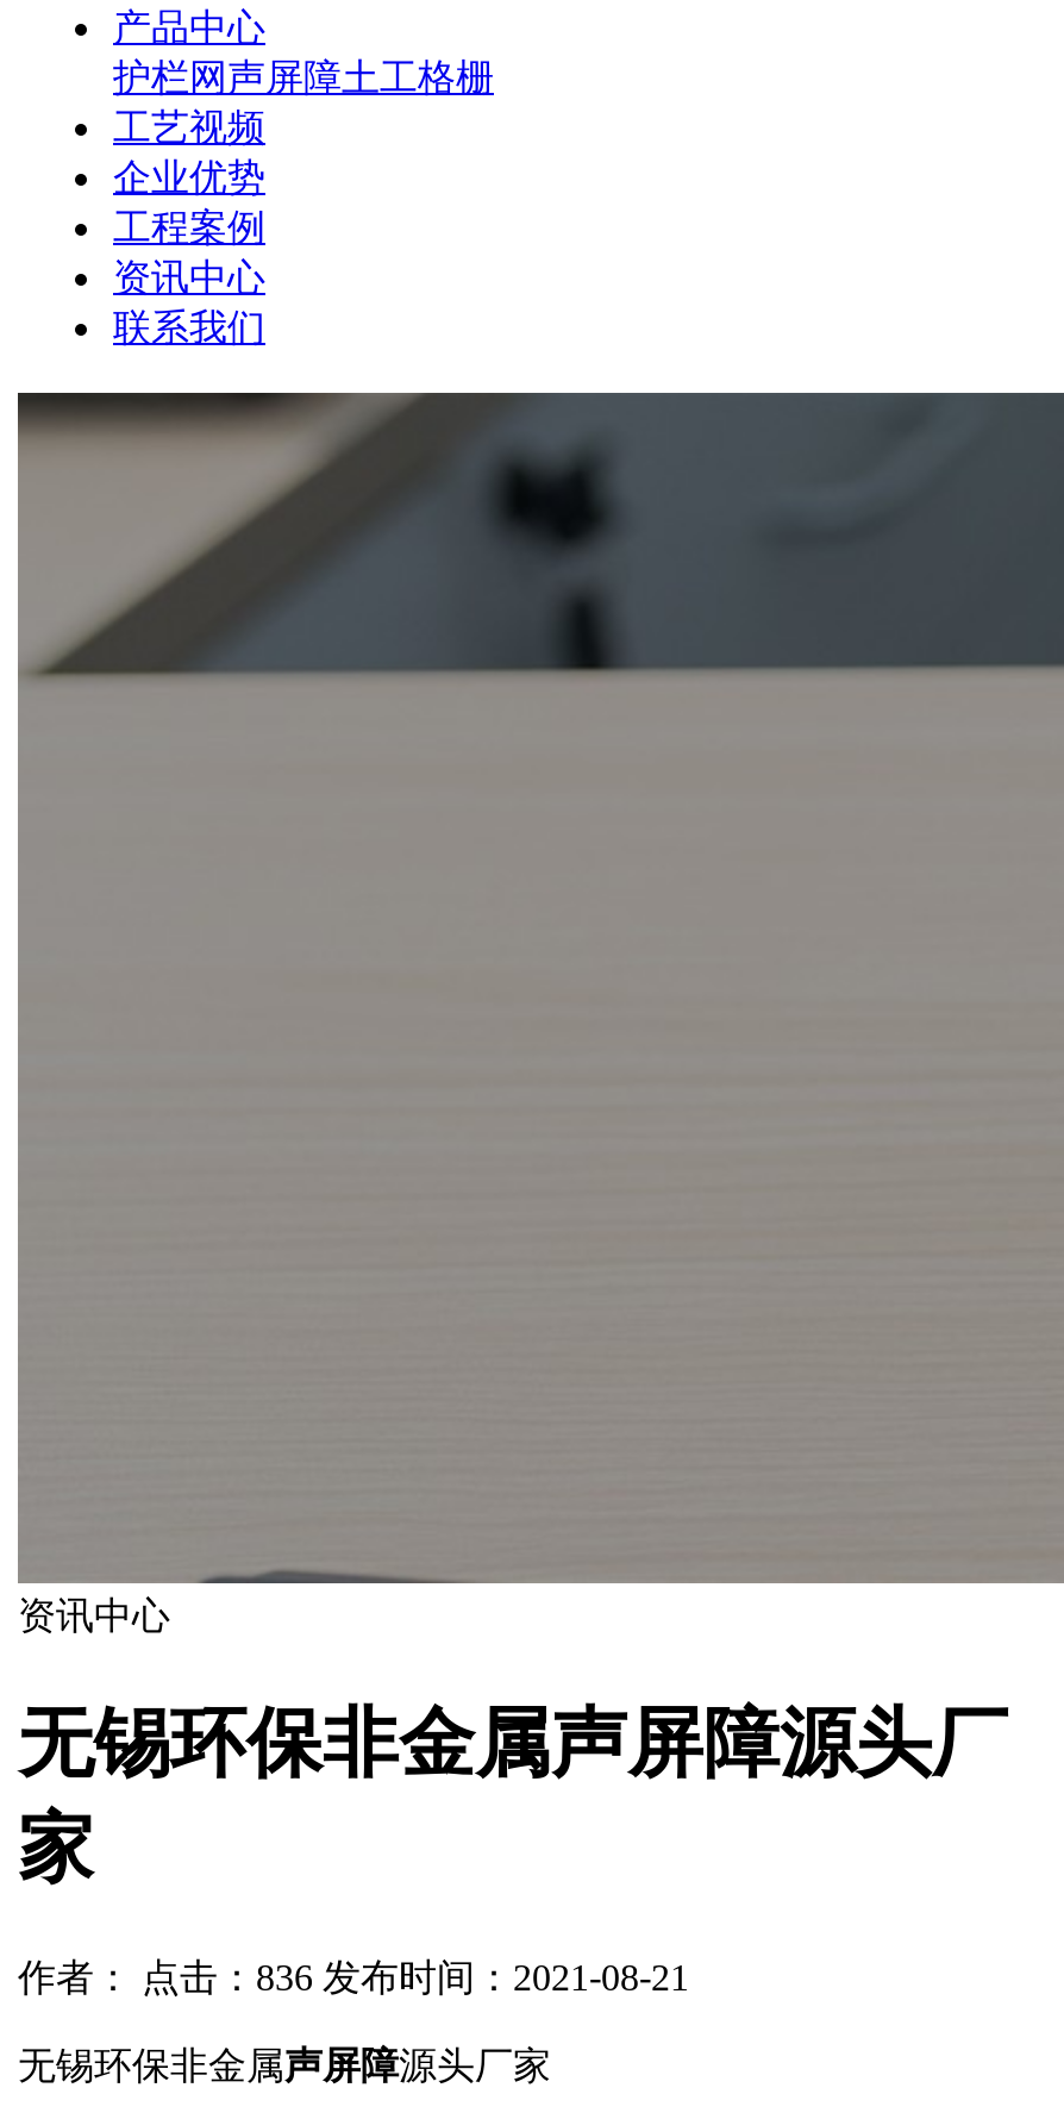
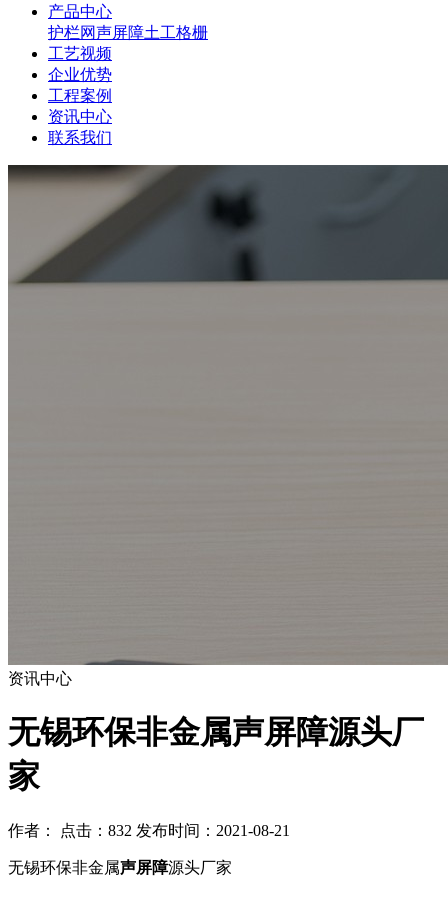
[18,1957,689,1997] 作者： 点击：836 发布时间：2021-08-21 -> [8,822,290,839] 作者： 点击：832 发布时间：2021-08-21

